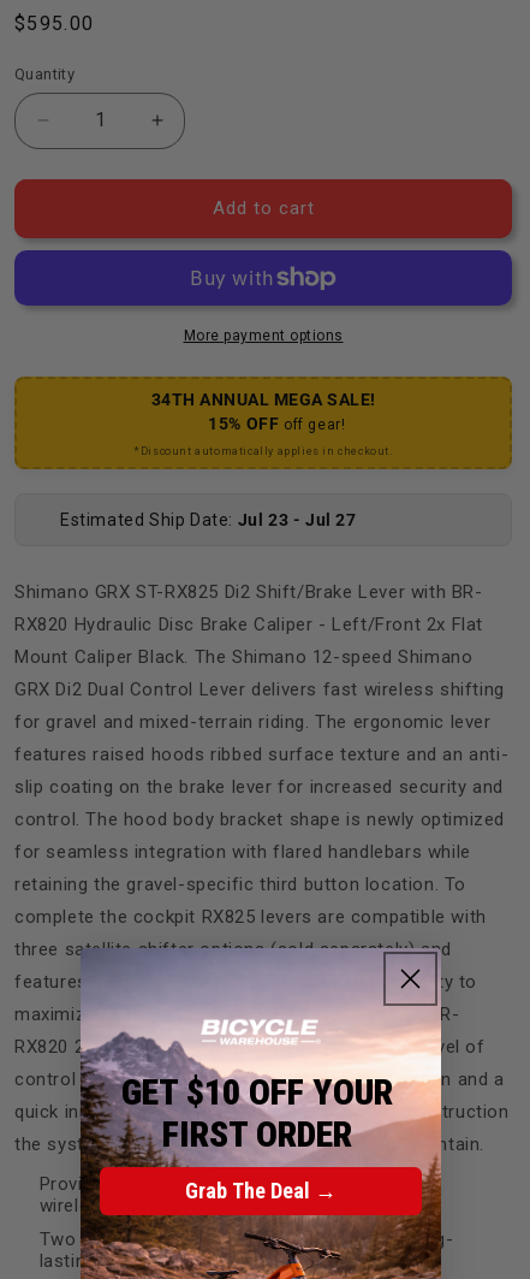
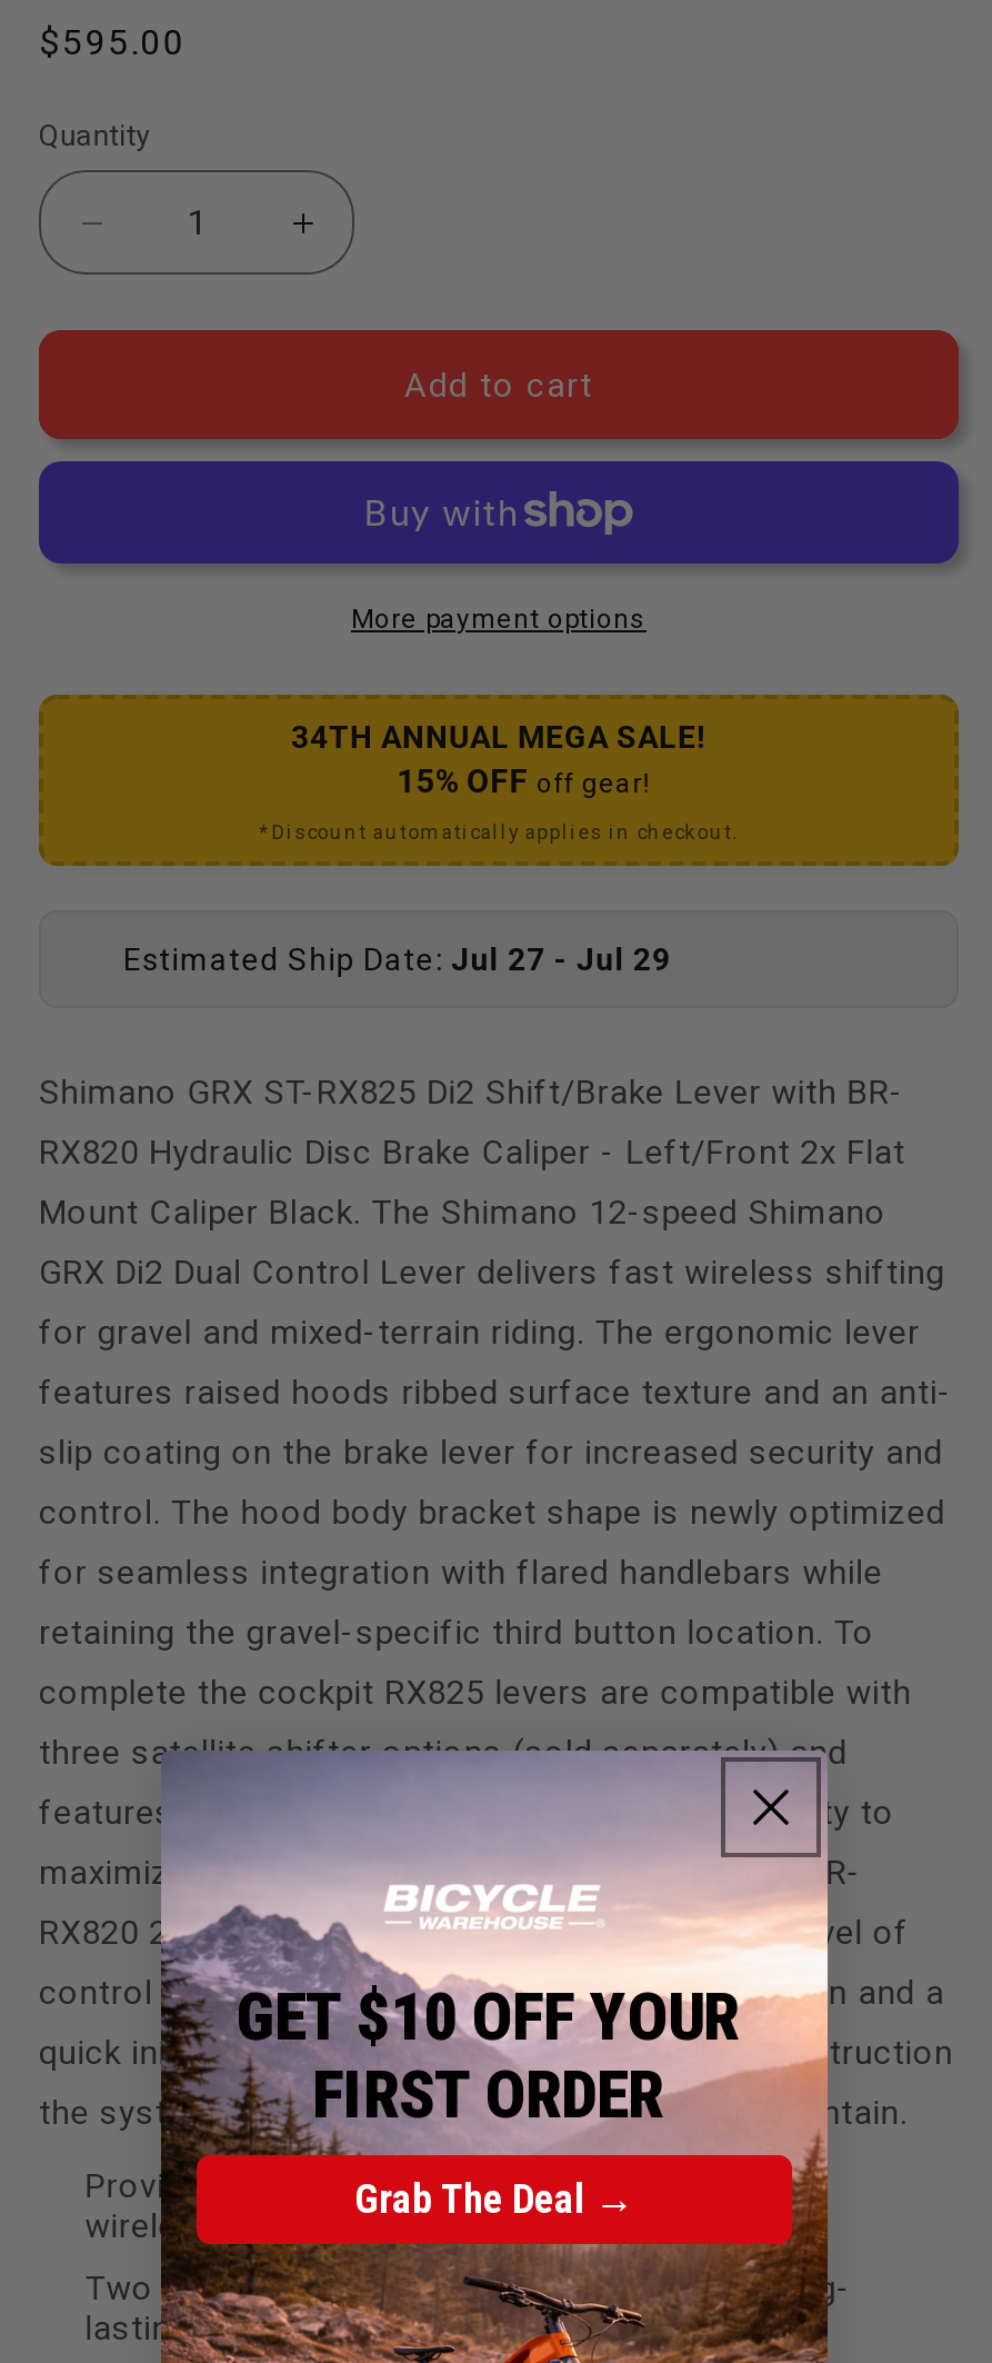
[60,510,356,529] Estimated Ship Date: Jul 23 - Jul 27 -> [123,942,671,978] Estimated Ship Date: Jul 27 - Jul 29

